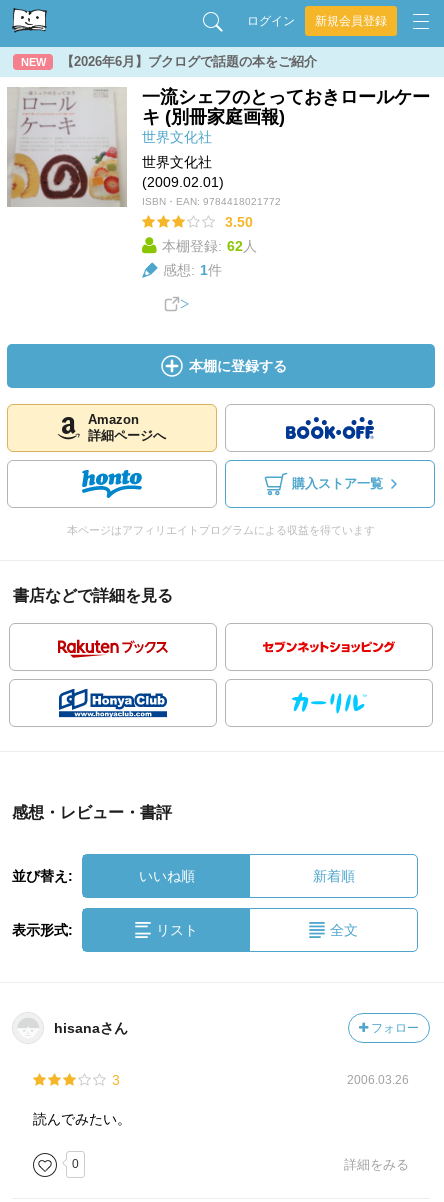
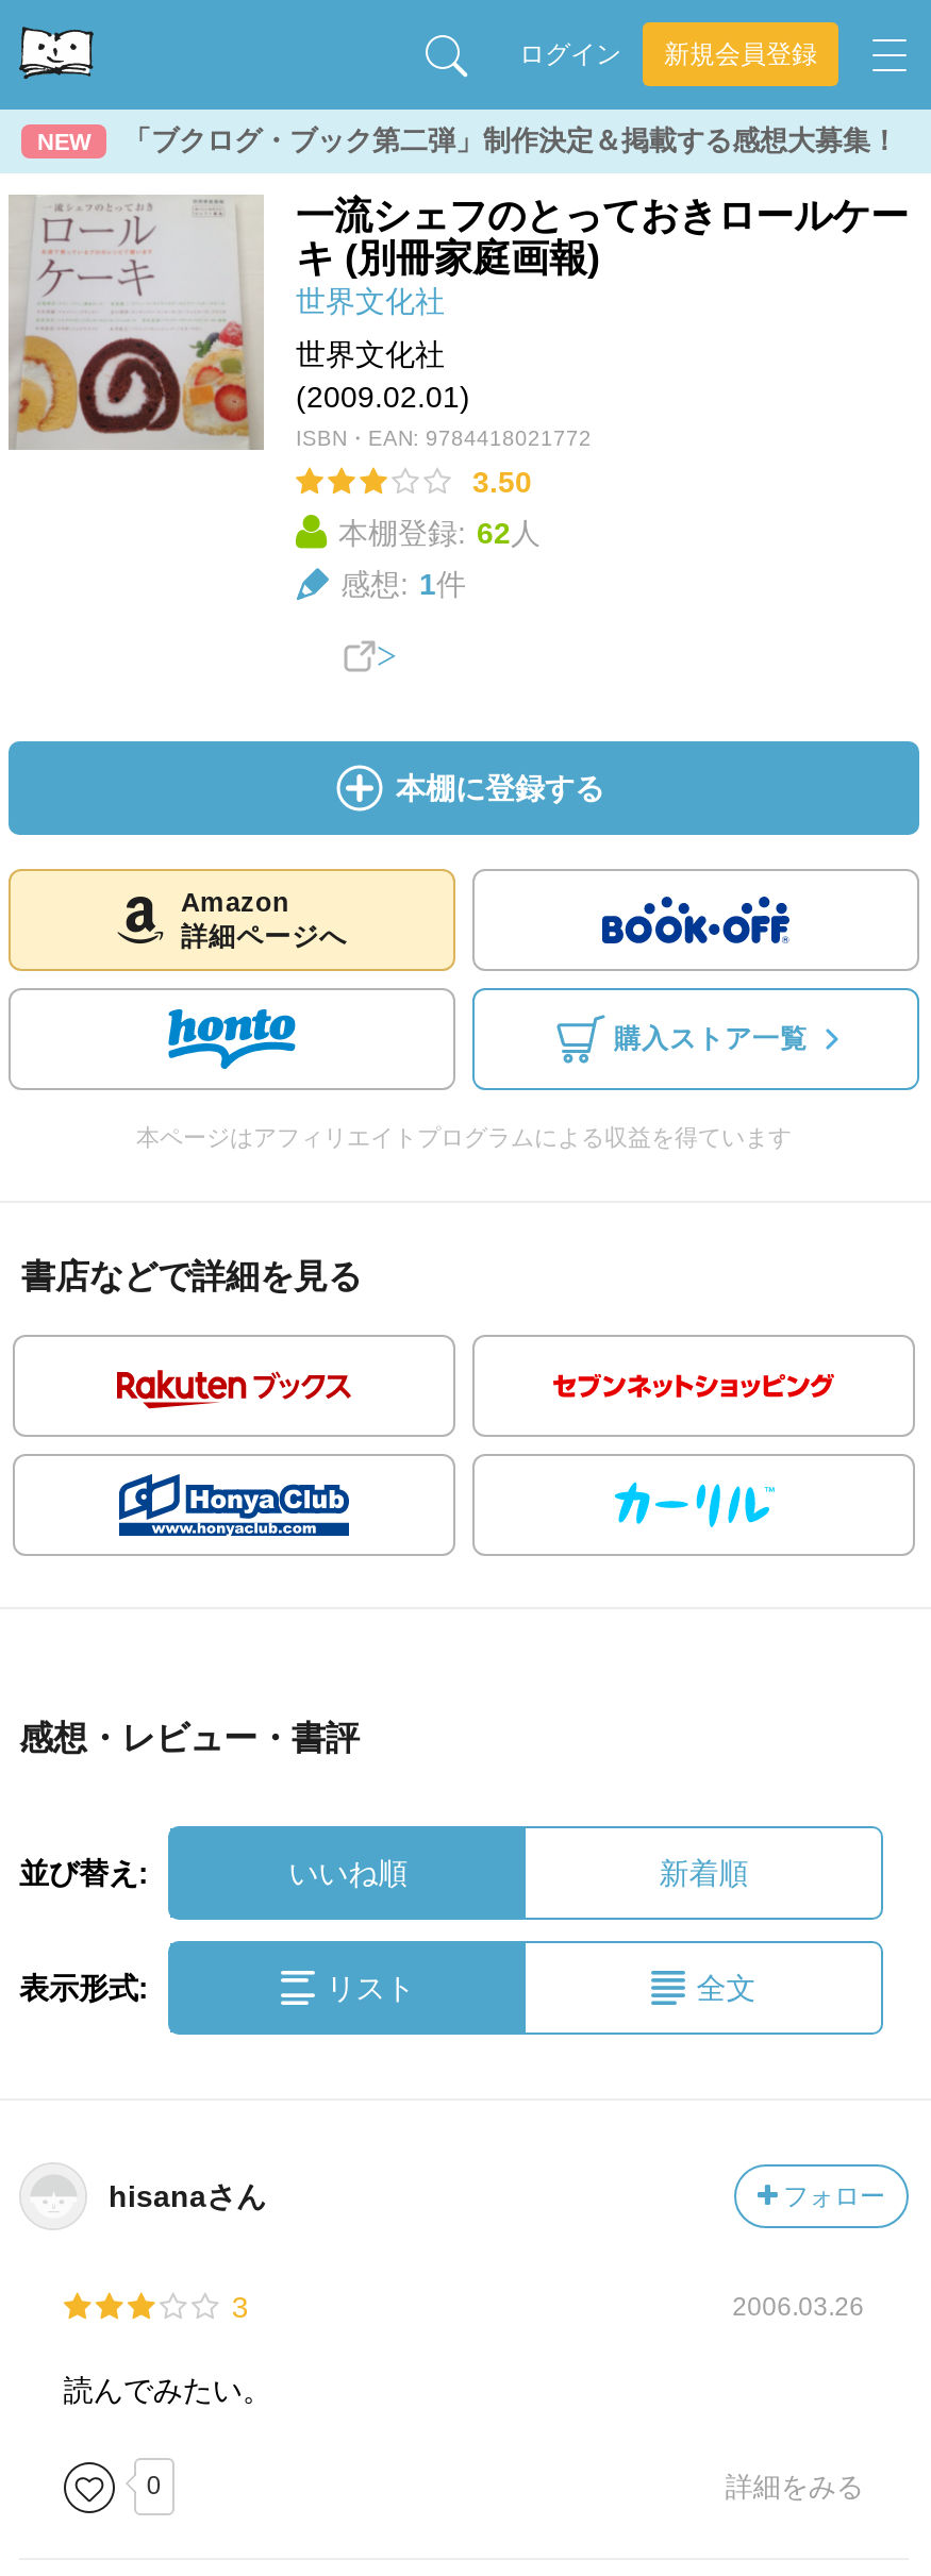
[61,54,317,69] 【2026年6月】ブクログで話題の本をご紹介 -> [123,124,898,156] 「ブクログ・ブック第二弾」制作決定＆掲載する感想大募集！

